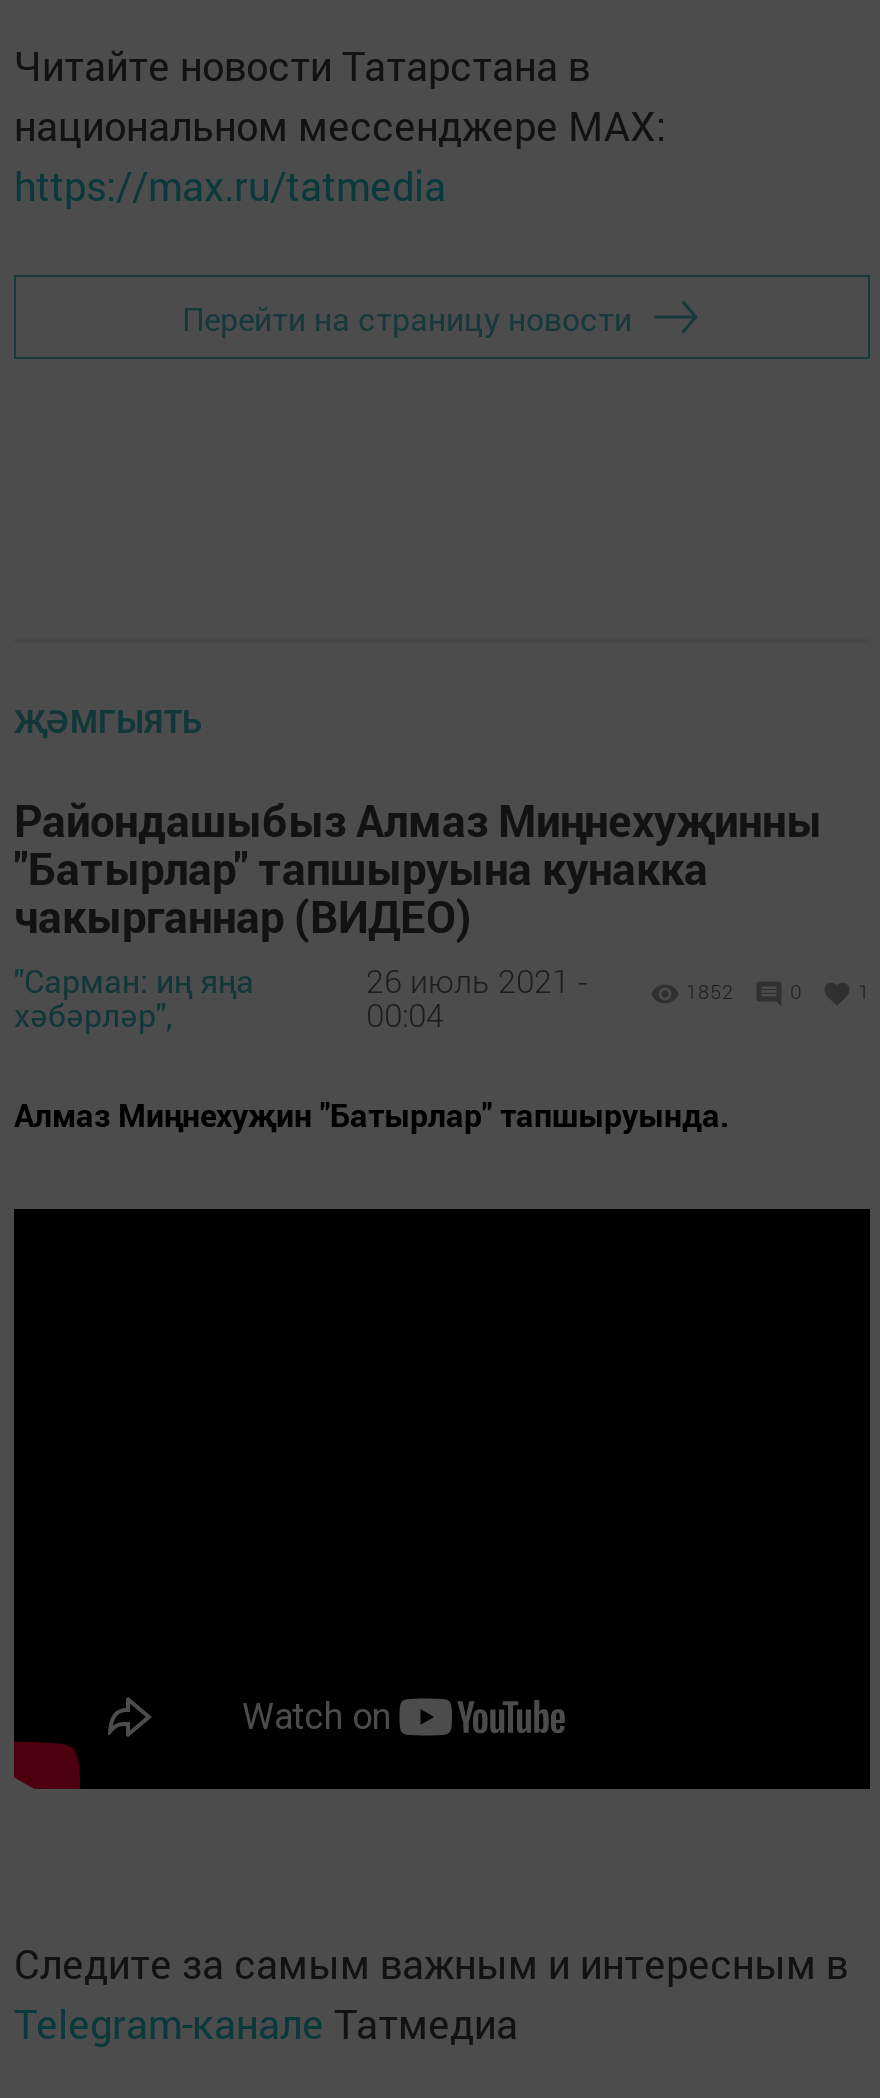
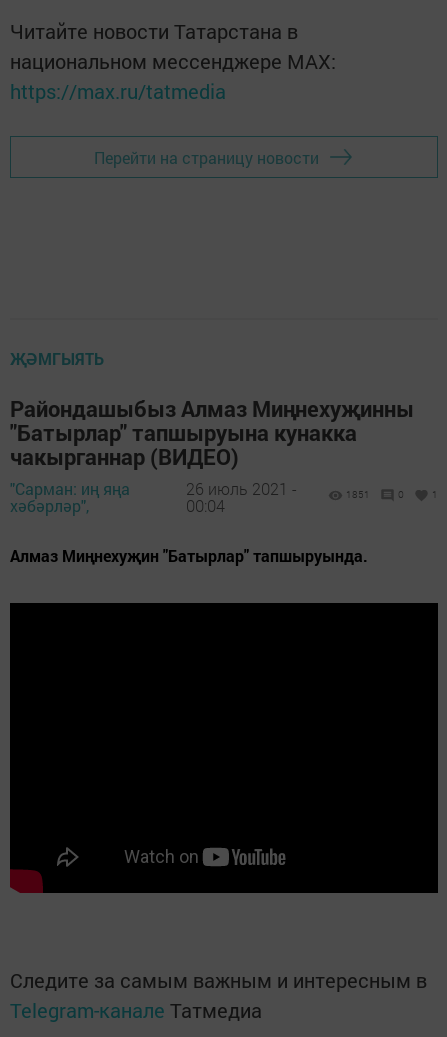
[686,980,734,1006] 1852 -> [346,488,370,501] 1851

